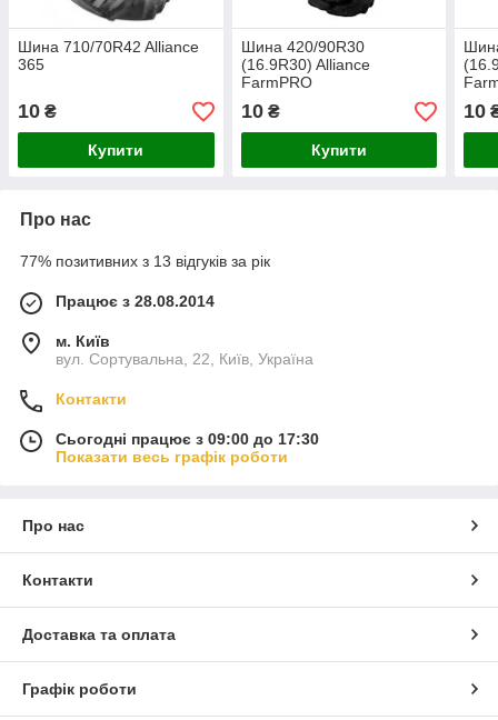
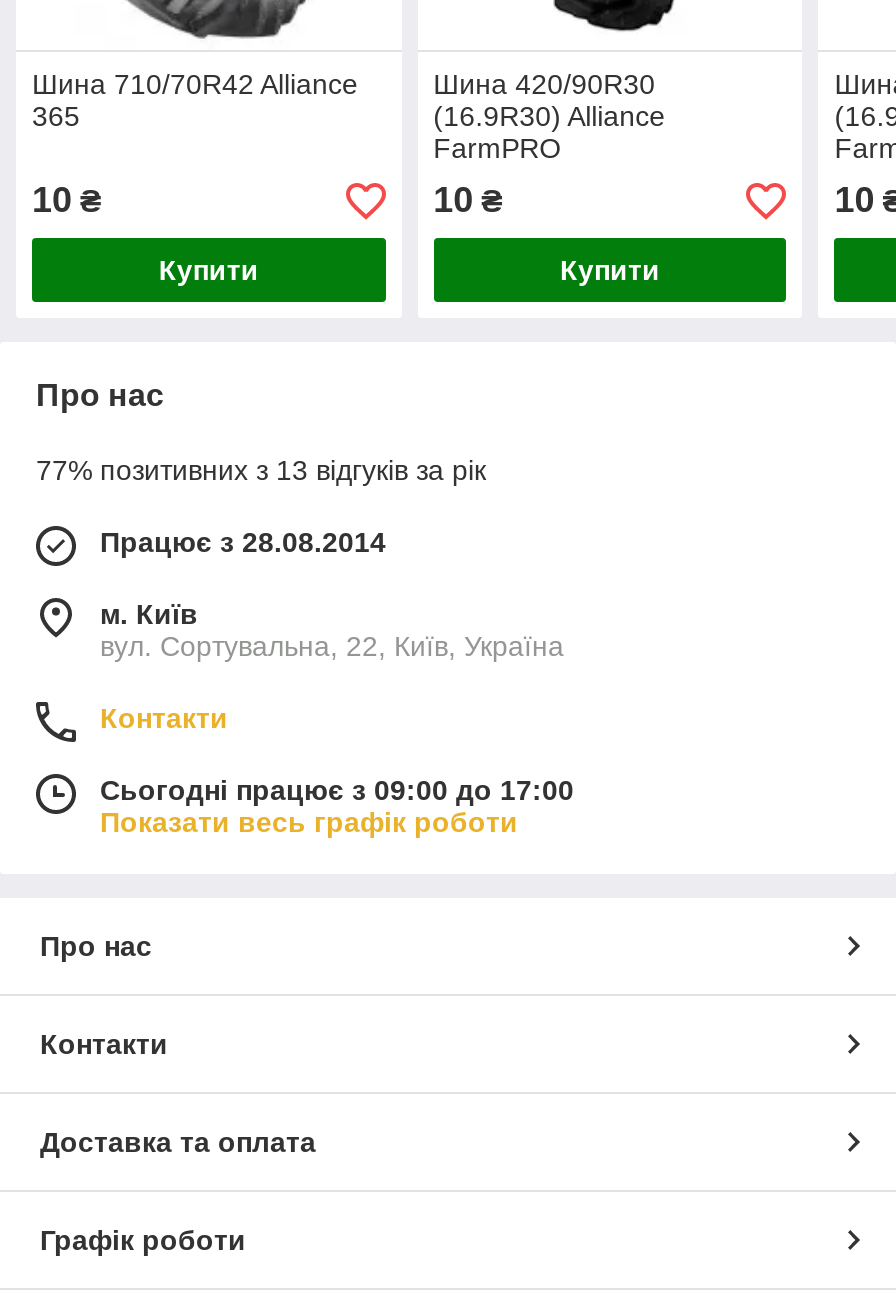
[56,430,319,448] Сьогодні працює з 09:00 до 17:30 -> [100,775,574,807] Сьогодні працює з 09:00 до 17:00

